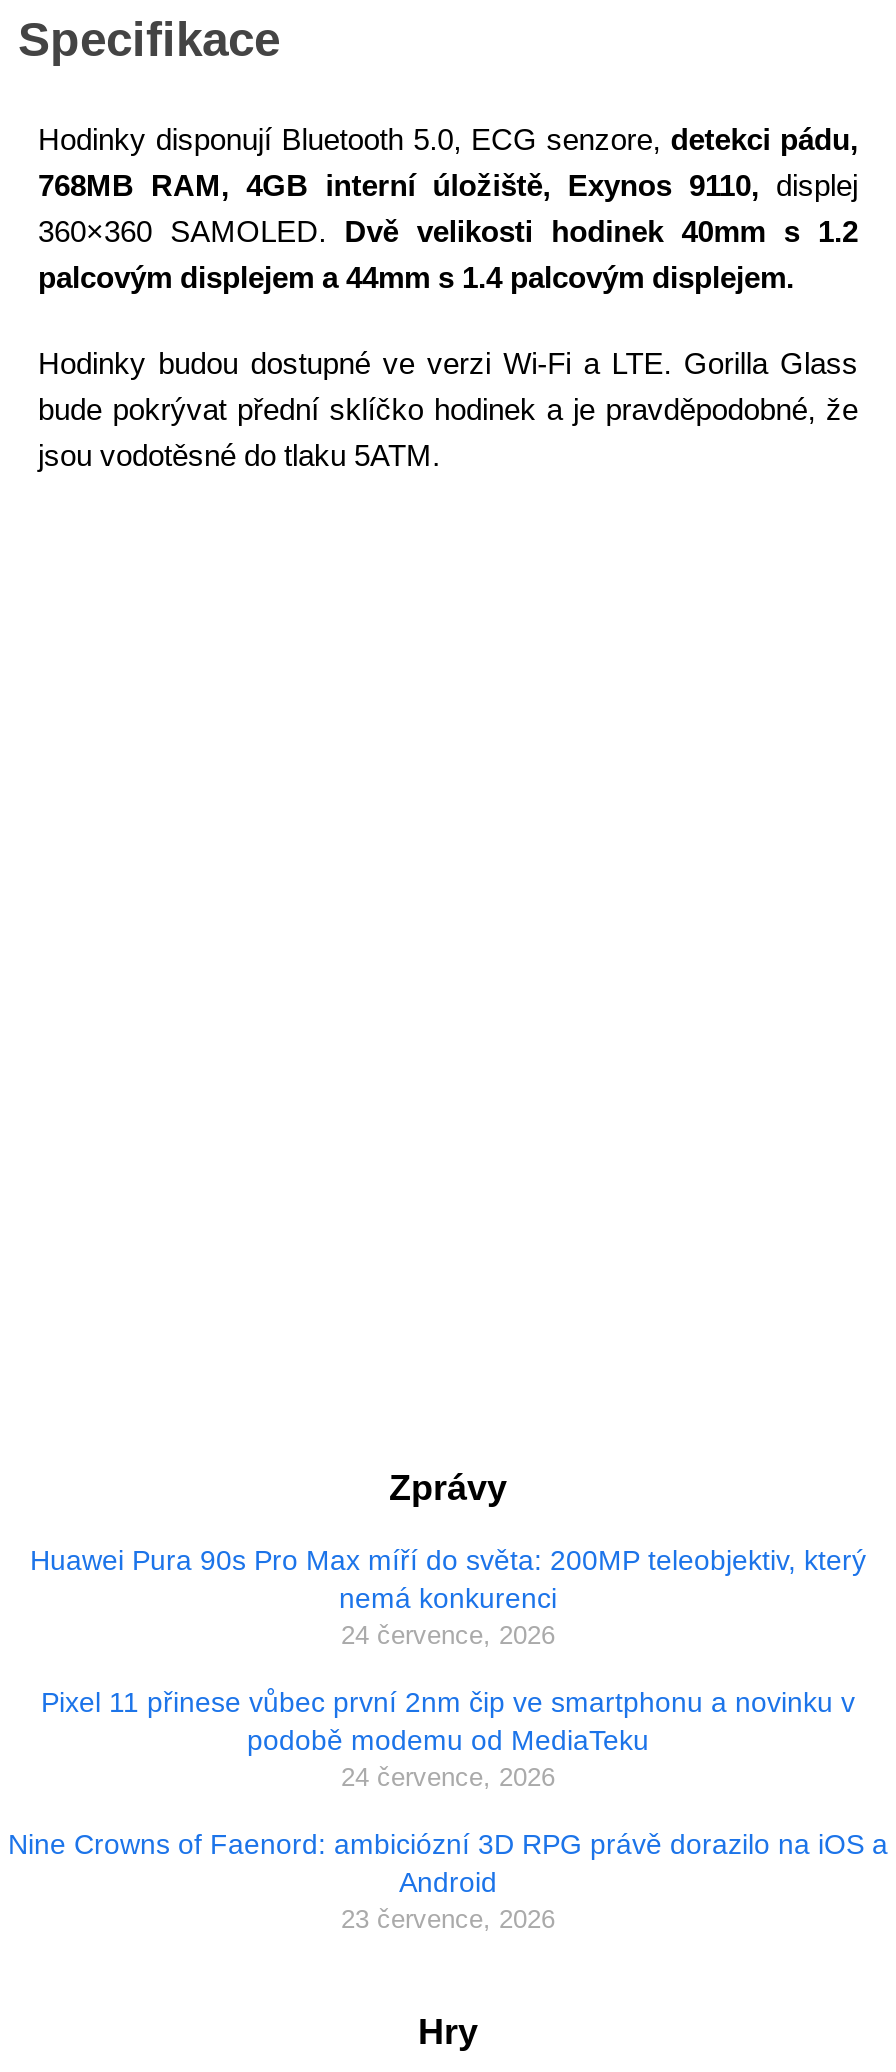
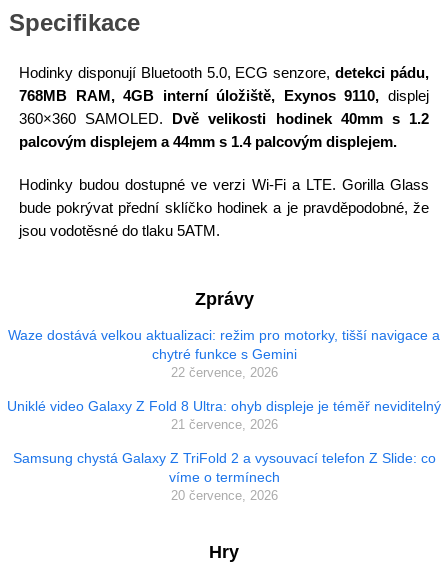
[30,1545,866,1651] Huawei Pura 90s Pro Max míří do světa: 200MP teleobjektiv, který | nemá konkurenci | 24 července, 2026 -> [8,327,440,380] Waze dostává velkou aktualizaci: režim pro motorky, tišší navigace a | chytré funkce s Gemini | 22 července, 2026
[41,1687,855,1793] Pixel 11 přinese vůbec první 2nm čip ve smartphonu a novinku v | podobě modemu od MediaTeku | 24 července, 2026 -> [7,398,441,432] Uniklé video Galaxy Z Fold 8 Ultra: ohyb displeje je téměř neviditelný | 21 července, 2026
[8,1829,888,1935] Nine Crowns of Faenord: ambiciózní 3D RPG právě dorazilo na iOS a | Android | 23 července, 2026 -> [12,450,435,503] Samsung chystá Galaxy Z TriFold 2 a vysouvací telefon Z Slide: co | víme o termínech | 20 července, 2026

